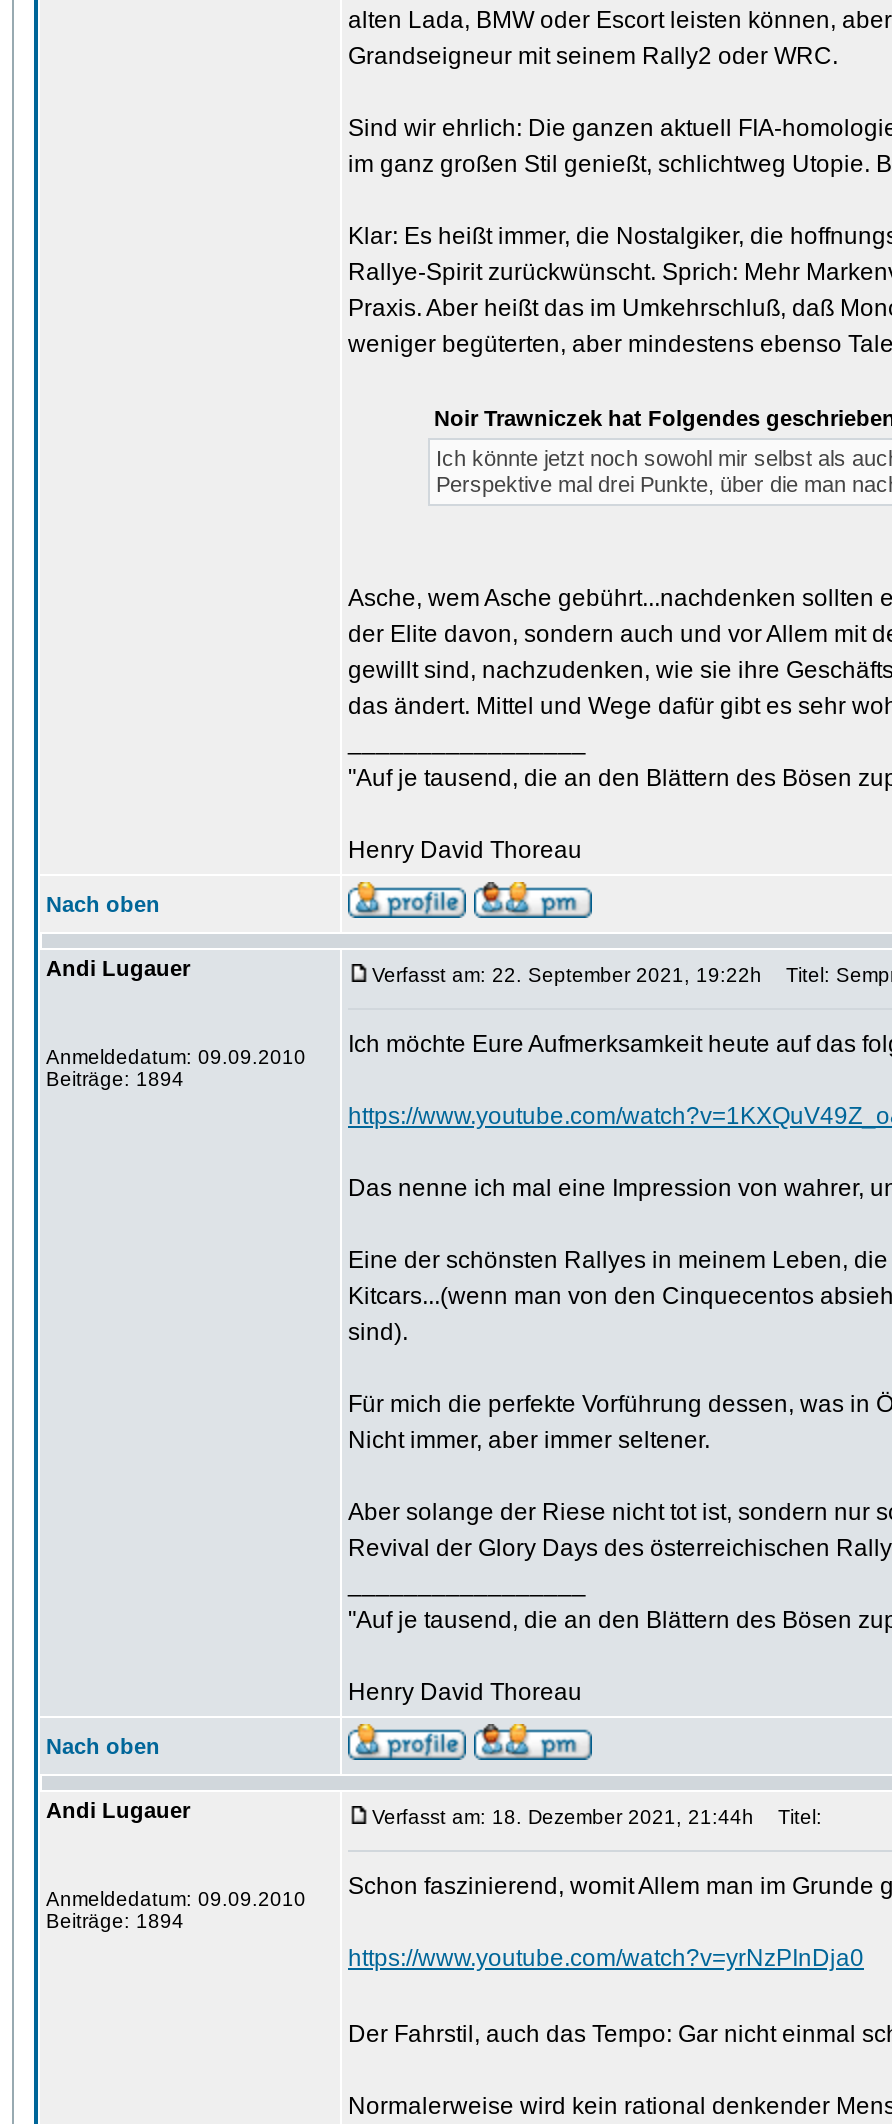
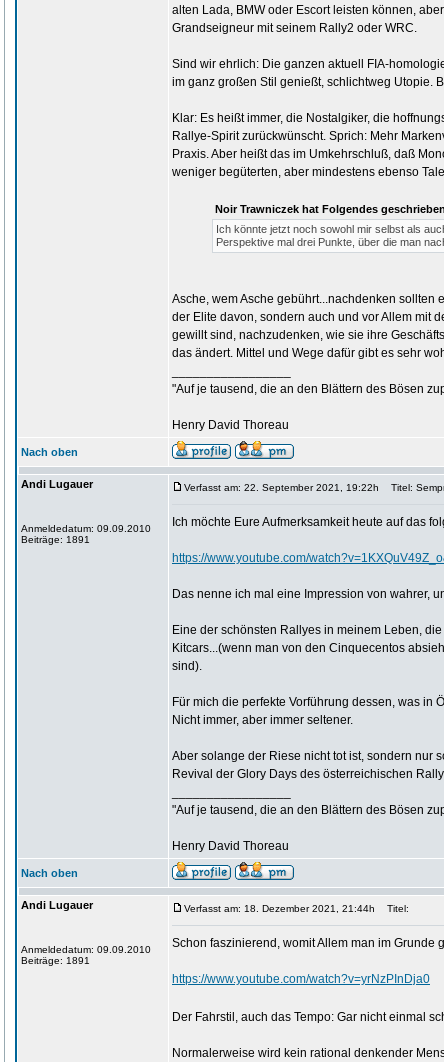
[46,1068,184,1090] Beiträge: 1894 -> [21,534,90,545] Beiträge: 1891
[46,1910,184,1932] Beiträge: 1894 -> [21,955,90,966] Beiträge: 1891

